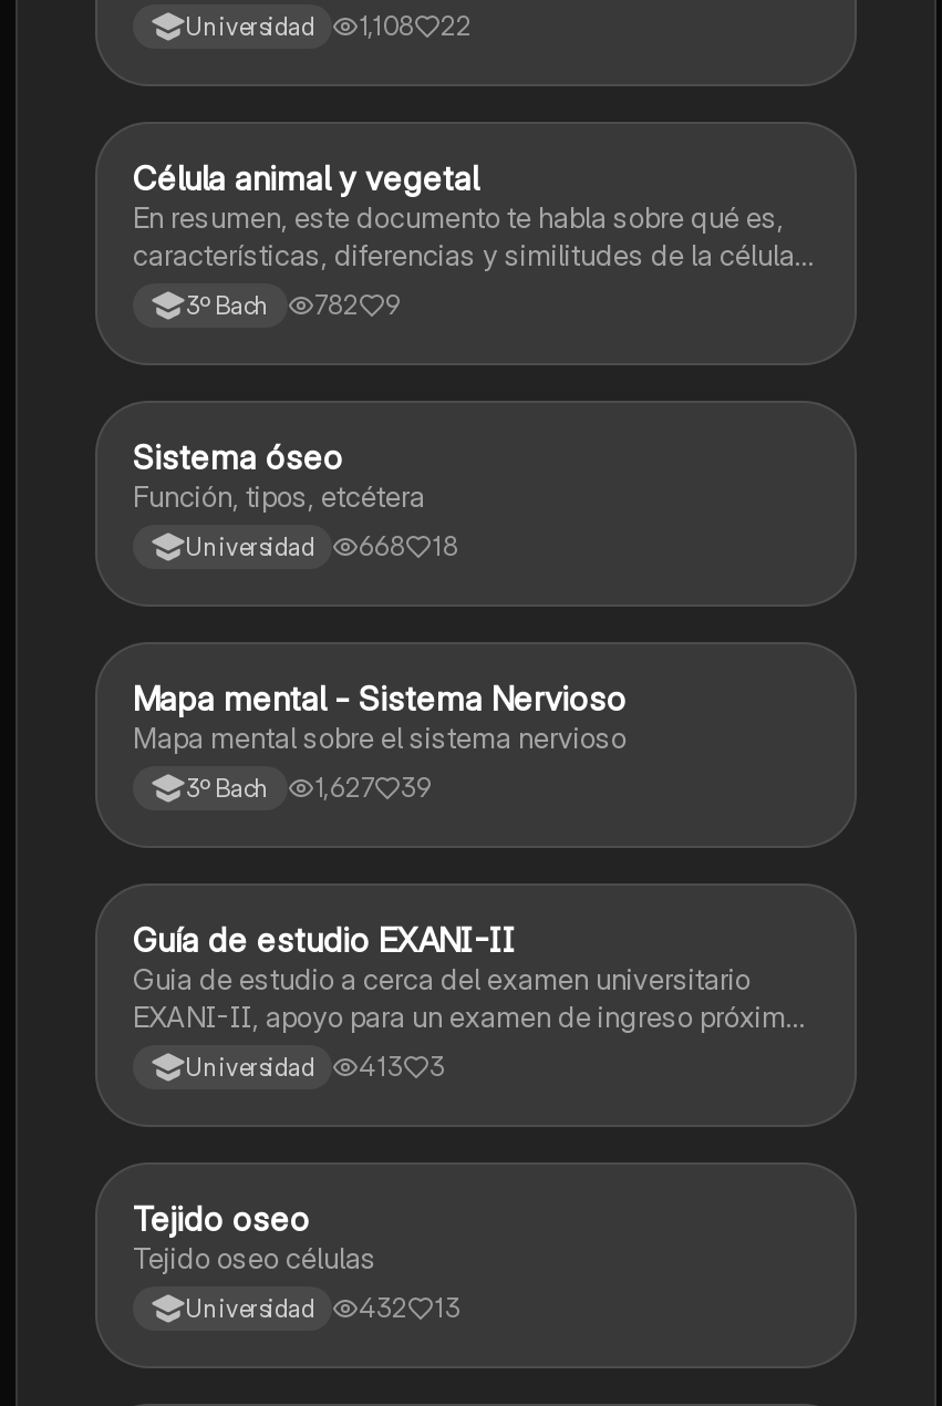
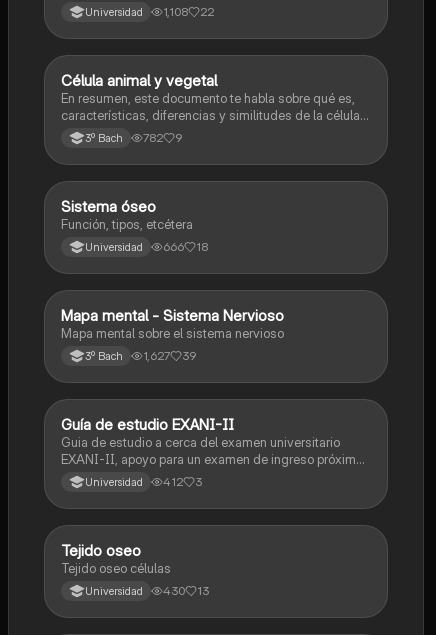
[186,530,458,563] Universidad 668 18 -> [85,239,208,254] Universidad 666 18
[359,1050,403,1083] 413 -> [163,474,183,489] 412
[186,1291,460,1325] Universidad 432 13 -> [85,583,209,598] Universidad 430 13

